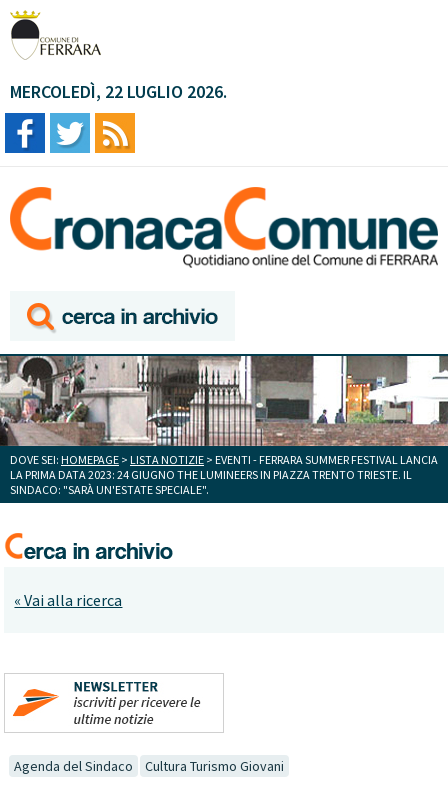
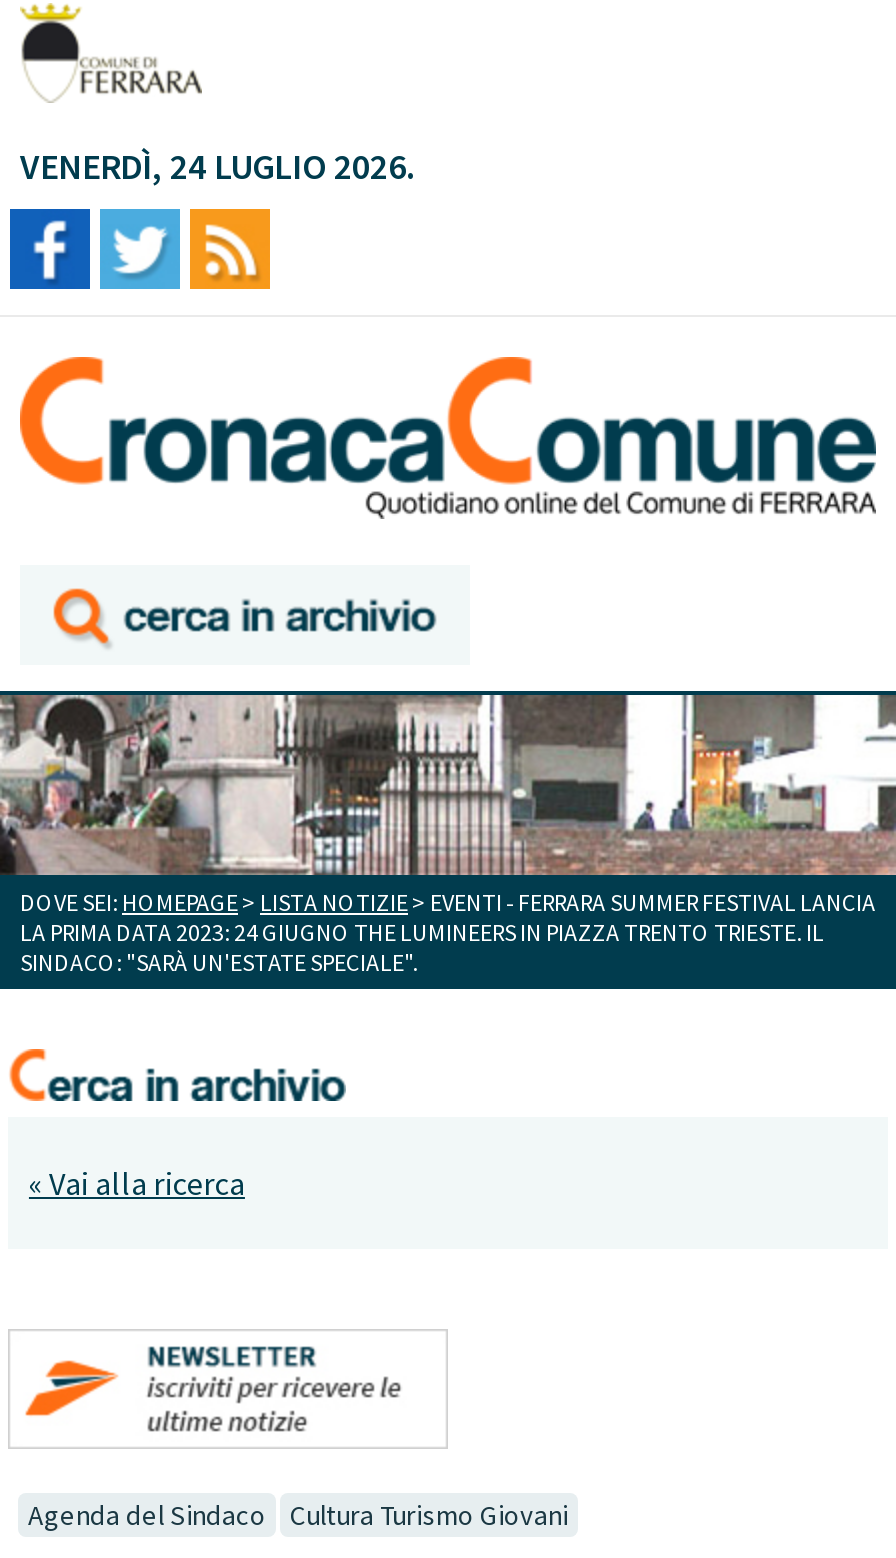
[10,80,227,103] MERCOLEDÌ, 22 LUGLIO 2026. -> [20,143,414,189] VENERDÌ, 24 LUGLIO 2026.

